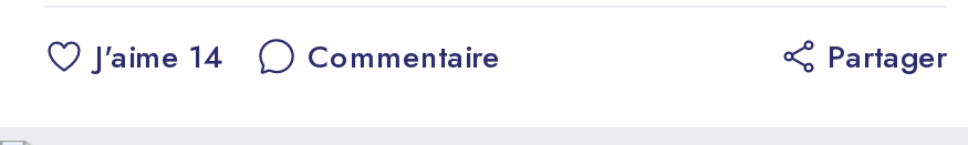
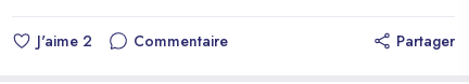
[95,35,500,79] J'aime 14 Commentaire -> [37,30,228,52] J'aime 2 Commentaire

